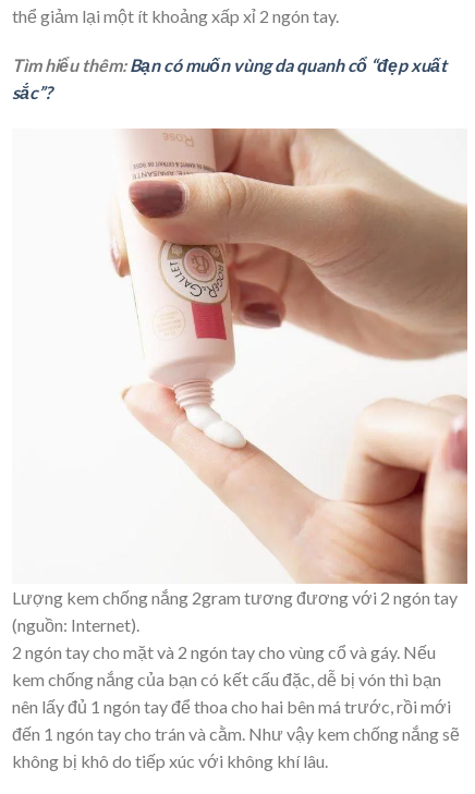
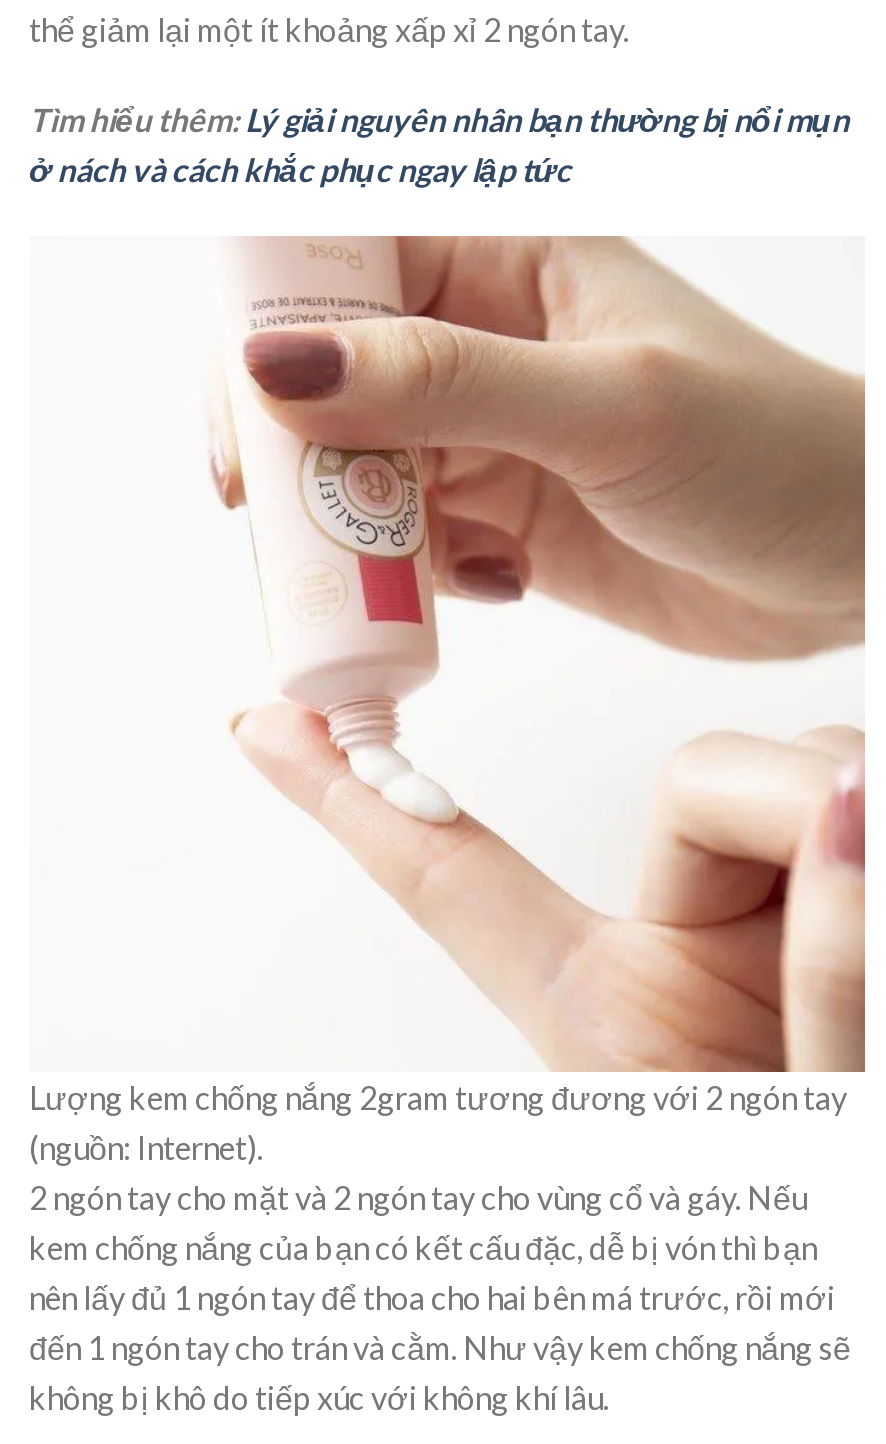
[12,55,447,103] Tìm hiểu thêm: Bạn có muốn vùng da quanh cổ “đẹp xuất | sắc”? -> [29,101,849,189] Tìm hiểu thêm: Lý giải nguyên nhân bạn thường bị nổi mụn | ở nách và cách khắc phục ngay lập tức

